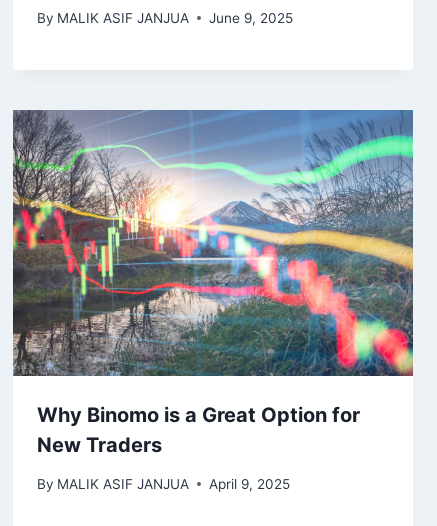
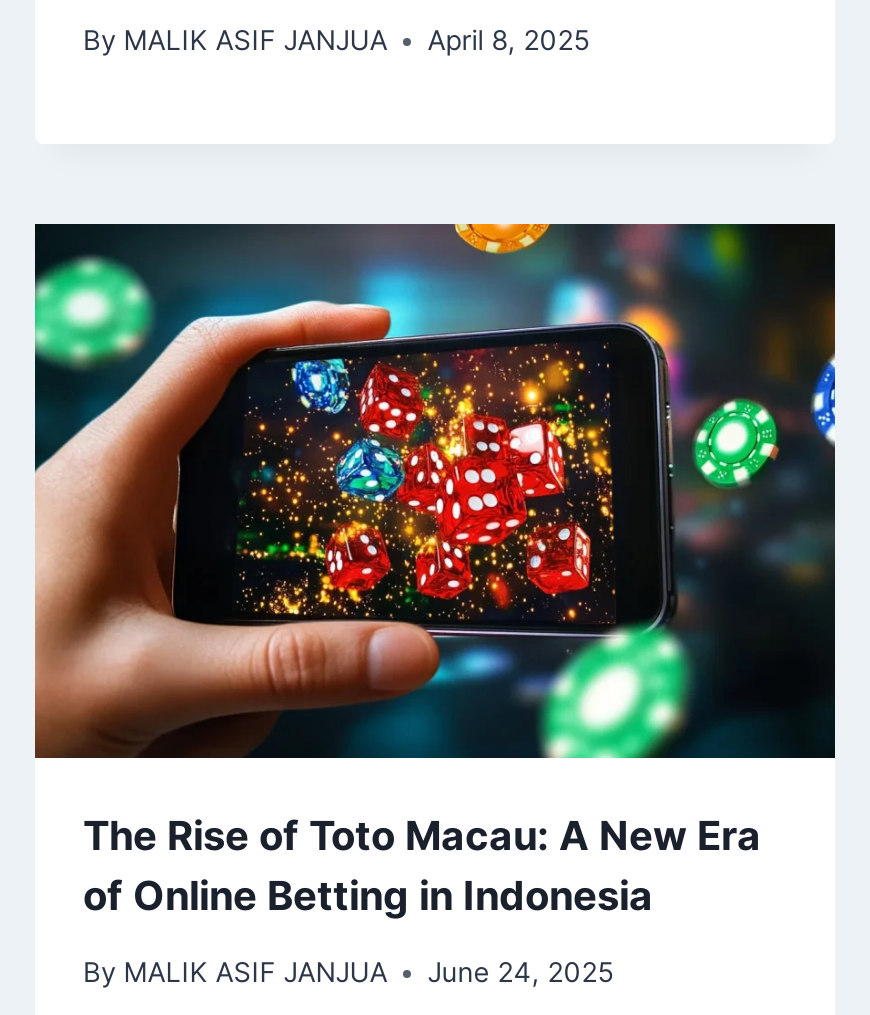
[37,10,293,26] By MALIK ASIF JANJUA June 9, 2025 -> [83,24,589,56] By MALIK ASIF JANJUA April 8, 2025
[12,109,414,457] [image] | Why Binomo is a Great Option for | New Traders -> [33,221,837,919] [image] | The Rise of Toto Macau: A New Era | of Online Betting in Indonesia
[37,476,290,492] By MALIK ASIF JANJUA April 9, 2025 -> [83,957,613,989] By MALIK ASIF JANJUA June 24, 2025

